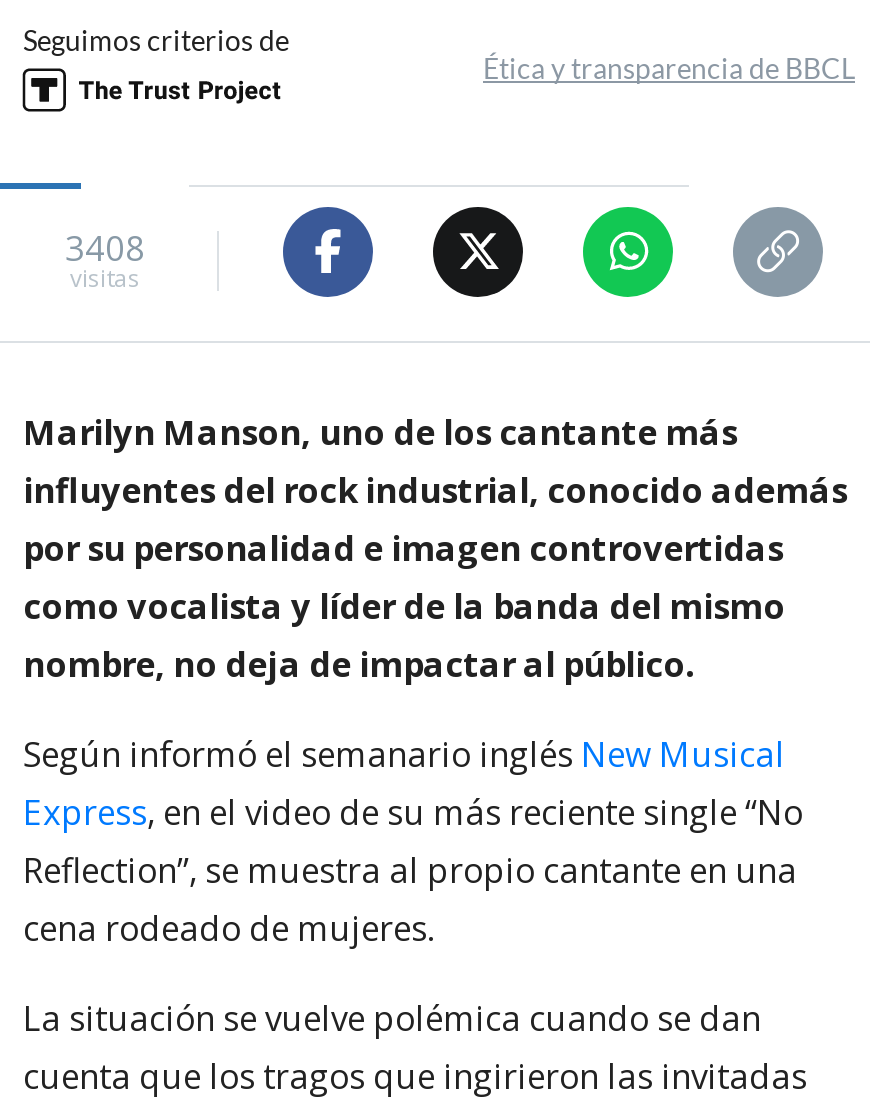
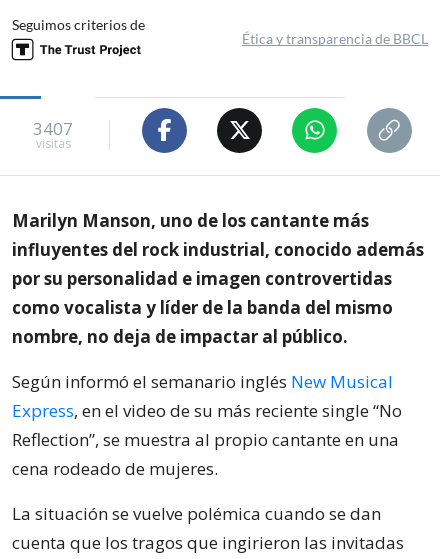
[65,226,145,272] 3408 -> [33,117,73,140] 3407

